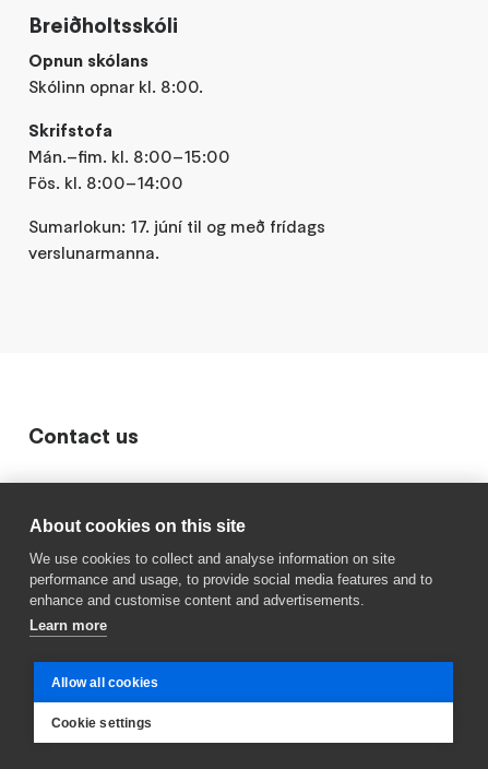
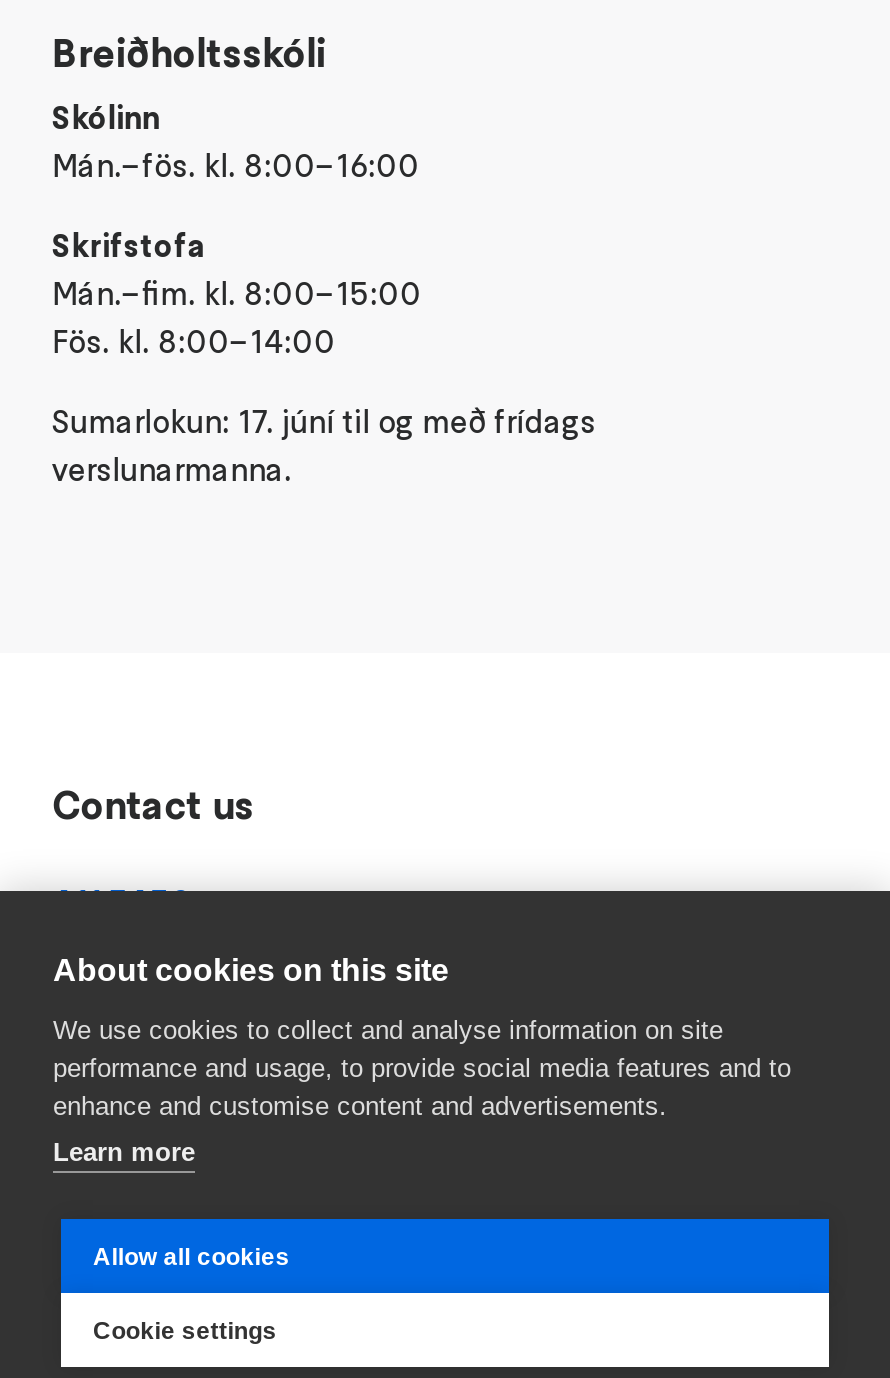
[29,49,208,97] Opnun skólans | Skólinn opnar kl. 8:00. -> [52,97,420,185] Skólinn | Mán.–fös. kl. 8:00–16:00

